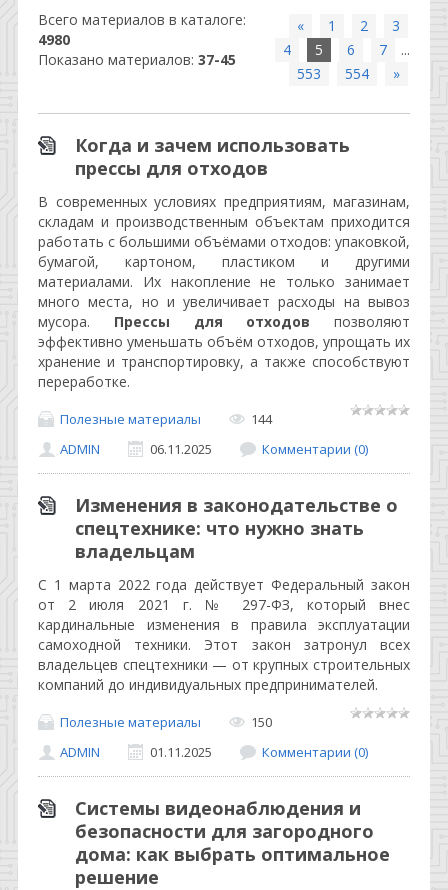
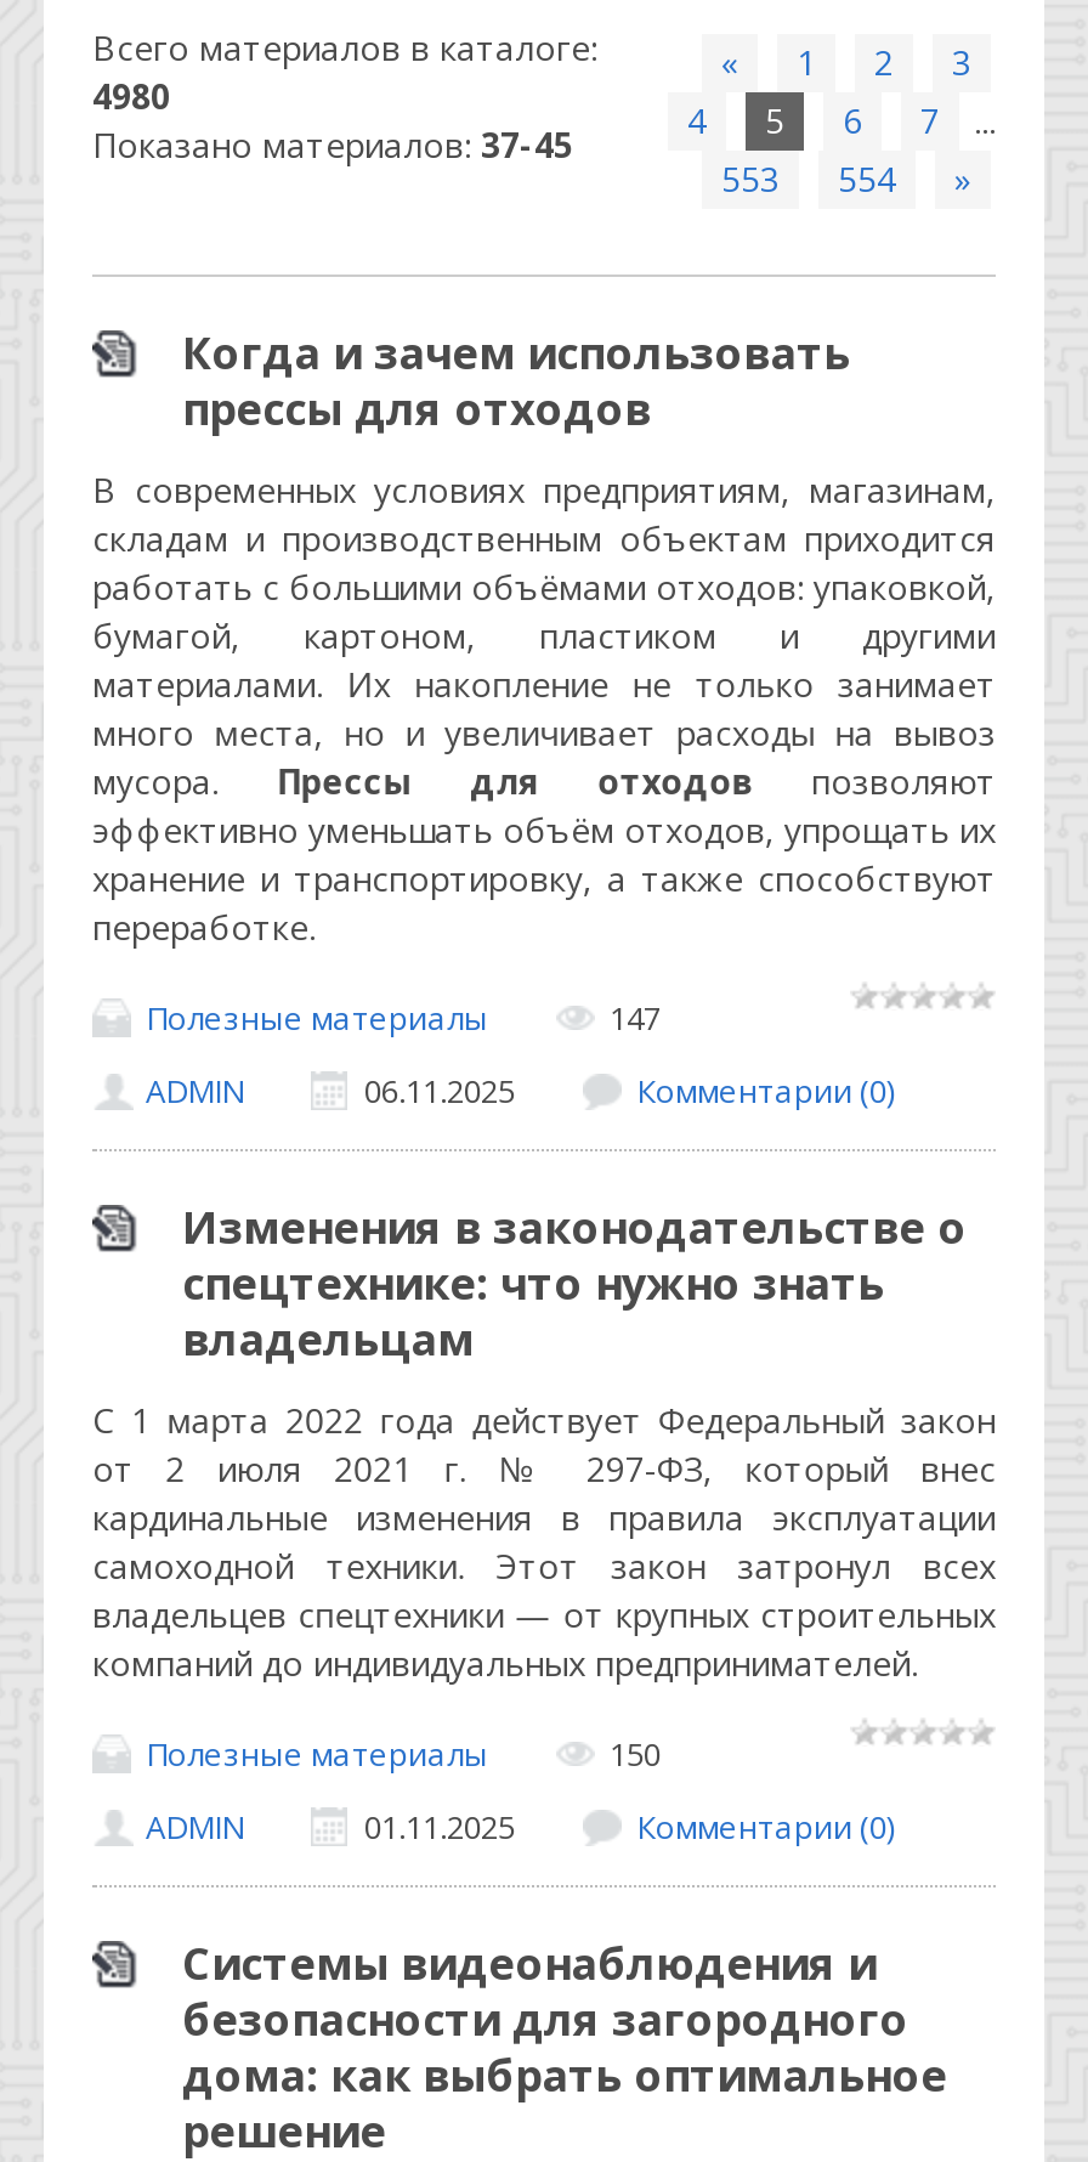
[251,410,272,428] 144 -> [610,996,661,1040] 147

